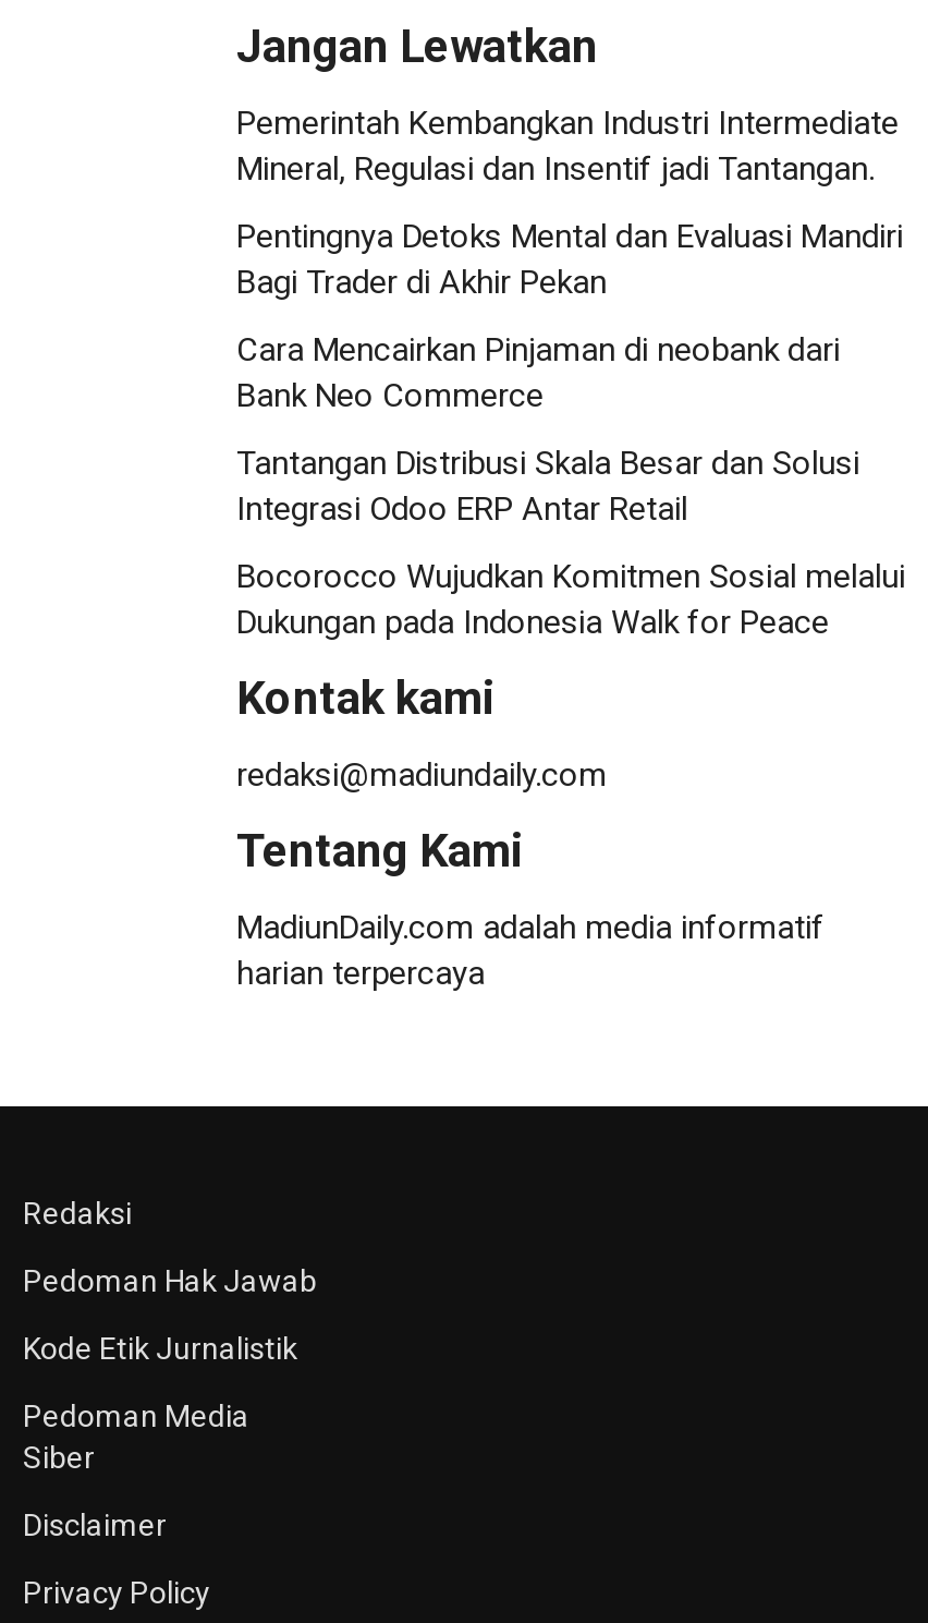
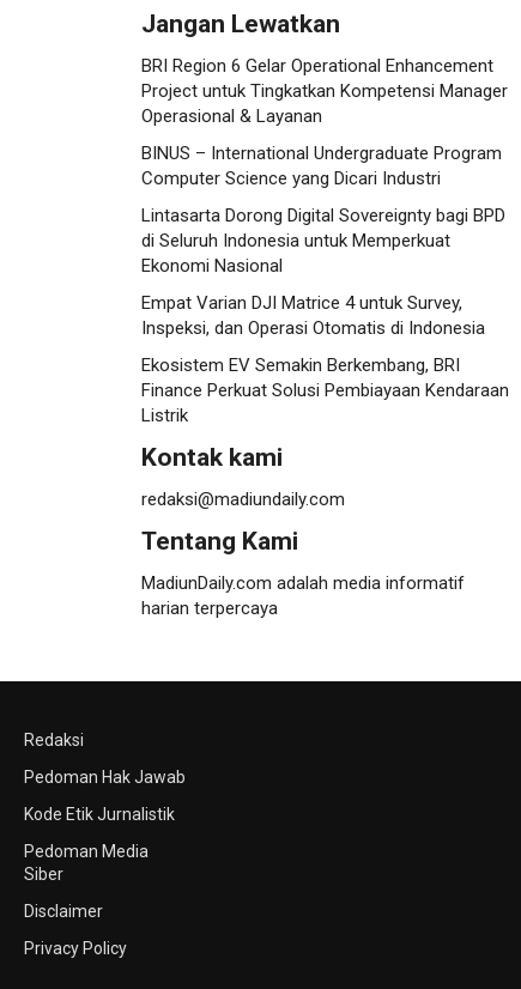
[236,104,899,189] Pemerintah Kembangkan Industri Intermediate | Mineral, Regulasi dan Insentif jadi Tantangan. -> [141,56,508,128] BRI Region 6 Gelar Operational Enhancement | Project untuk Tingkatkan Kompetensi Manager | Operasional & Layanan
[236,217,903,302] Pentingnya Detoks Mental dan Evaluasi Mandiri | Bagi Trader di Akhir Pekan -> [141,143,502,190] BINUS – International Undergraduate Program | Computer Science yang Dicari Industri
[236,330,840,415] Cara Mencairkan Pinjaman di neobank dari | Bank Neo Commerce -> [141,205,505,277] Lintasarta Dorong Digital Sovereignty bagi BPD | di Seluruh Indonesia untuk Memperkuat | Ekonomi Nasional
[236,444,859,529] Tantangan Distribusi Skala Besar dan Solusi | Integrasi Odoo ERP Antar Retail -> [141,293,485,339] Empat Varian DJI Matrice 4 untuk Survey, | Inspeksi, dan Operasi Otomatis di Indonesia
[236,557,905,642] Bocorocco Wujudkan Komitmen Sosial melalui | Dukungan pada Indonesia Walk for Peace -> [141,355,509,427] Ekosistem EV Semakin Berkembang, BRI | Finance Perkuat Solusi Pembiayaan Kendaraan | Listrik

